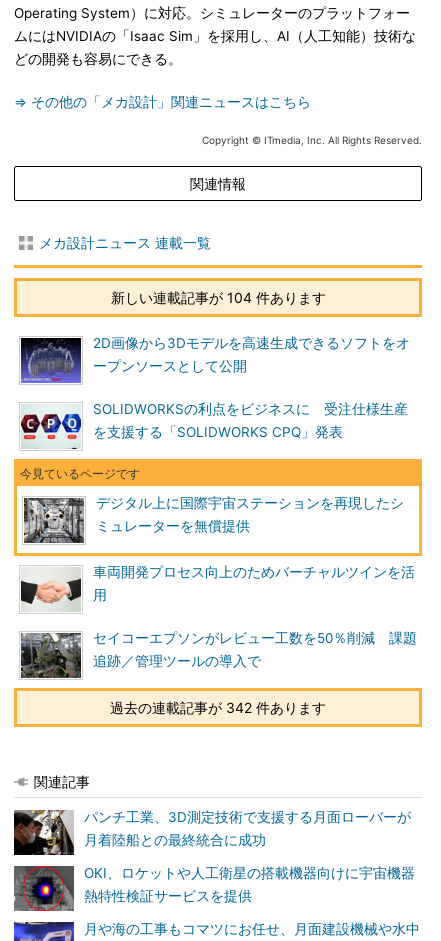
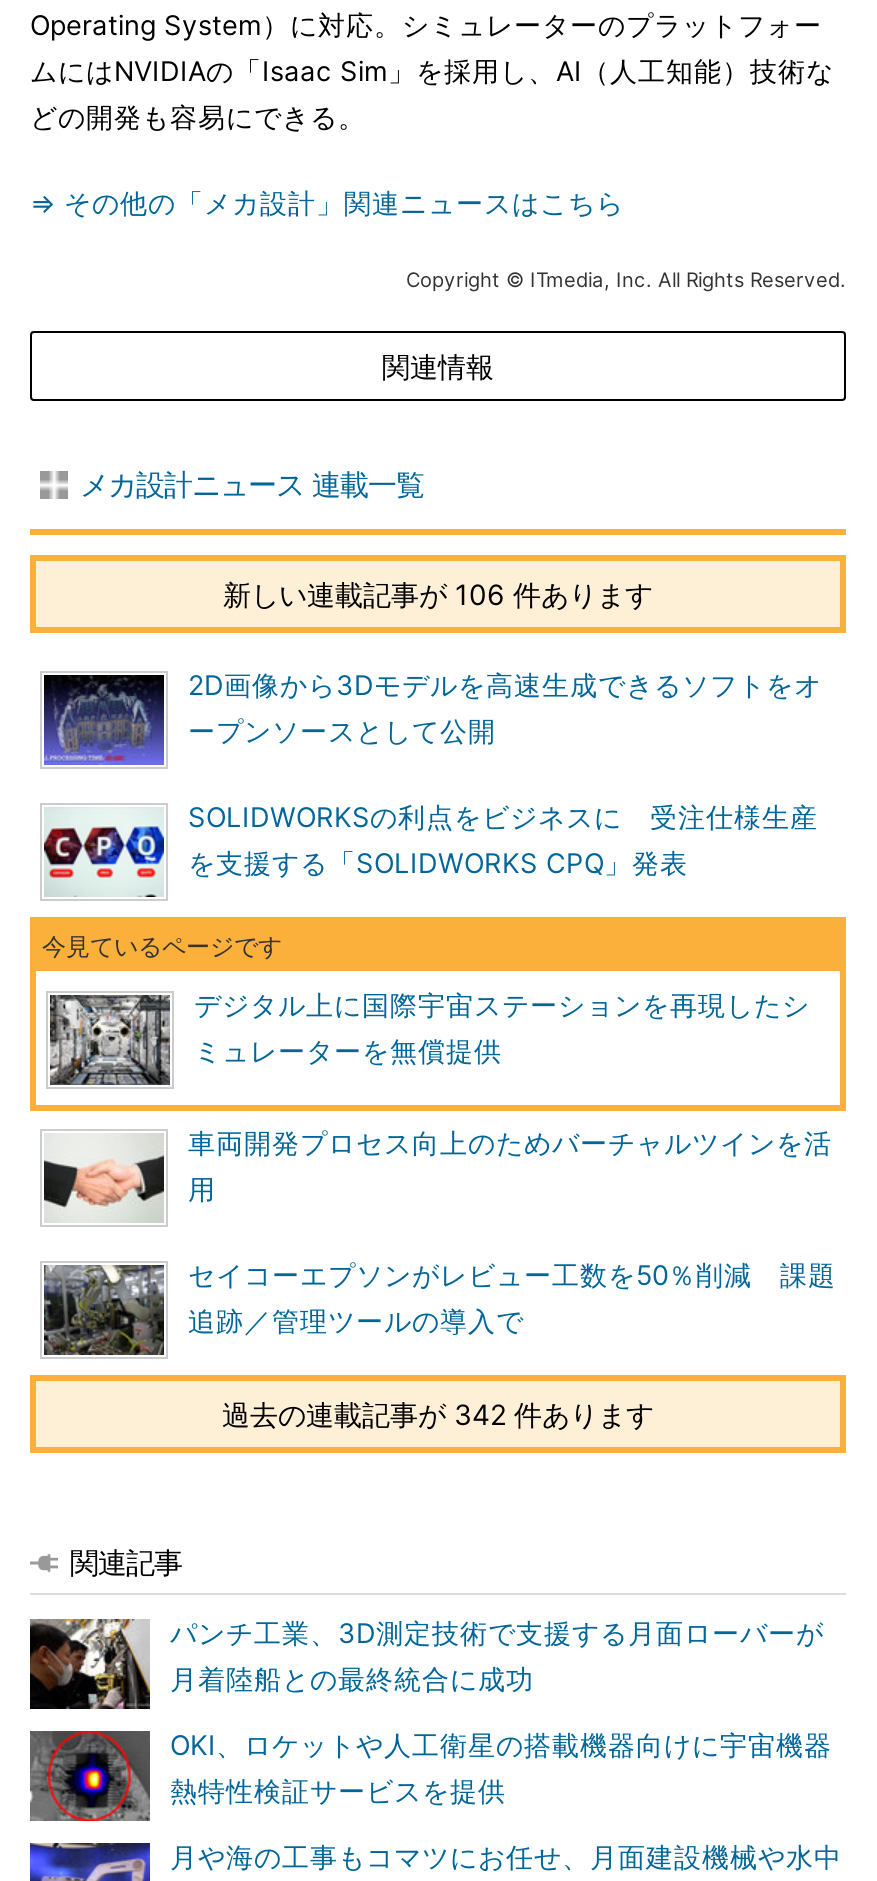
[110,289,325,306] 新しい連載記事が 104 件あります -> [223,577,653,611] 新しい連載記事が 106 件あります

